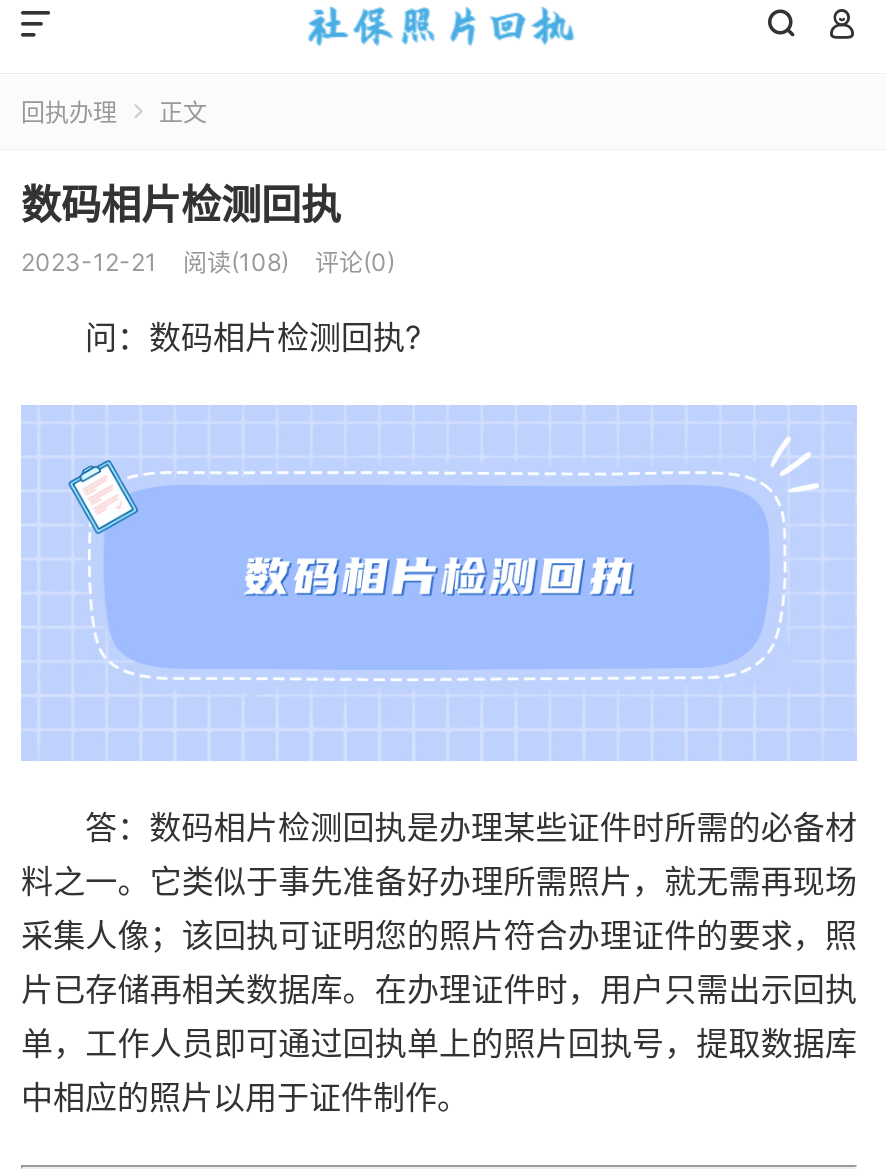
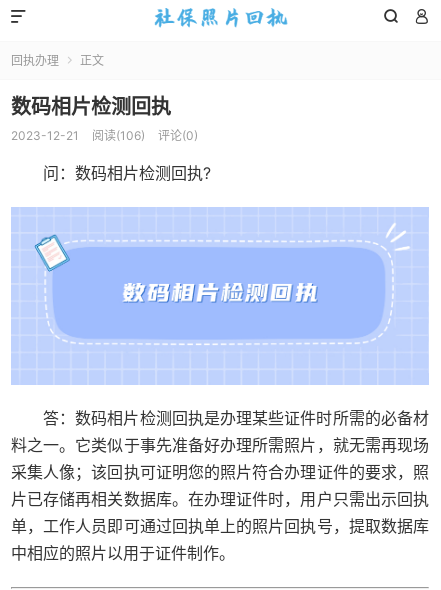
[21,247,395,277] 2023-12-21 阅读(108) 评论(0) -> [11,128,198,143] 2023-12-21 阅读(106) 评论(0)

